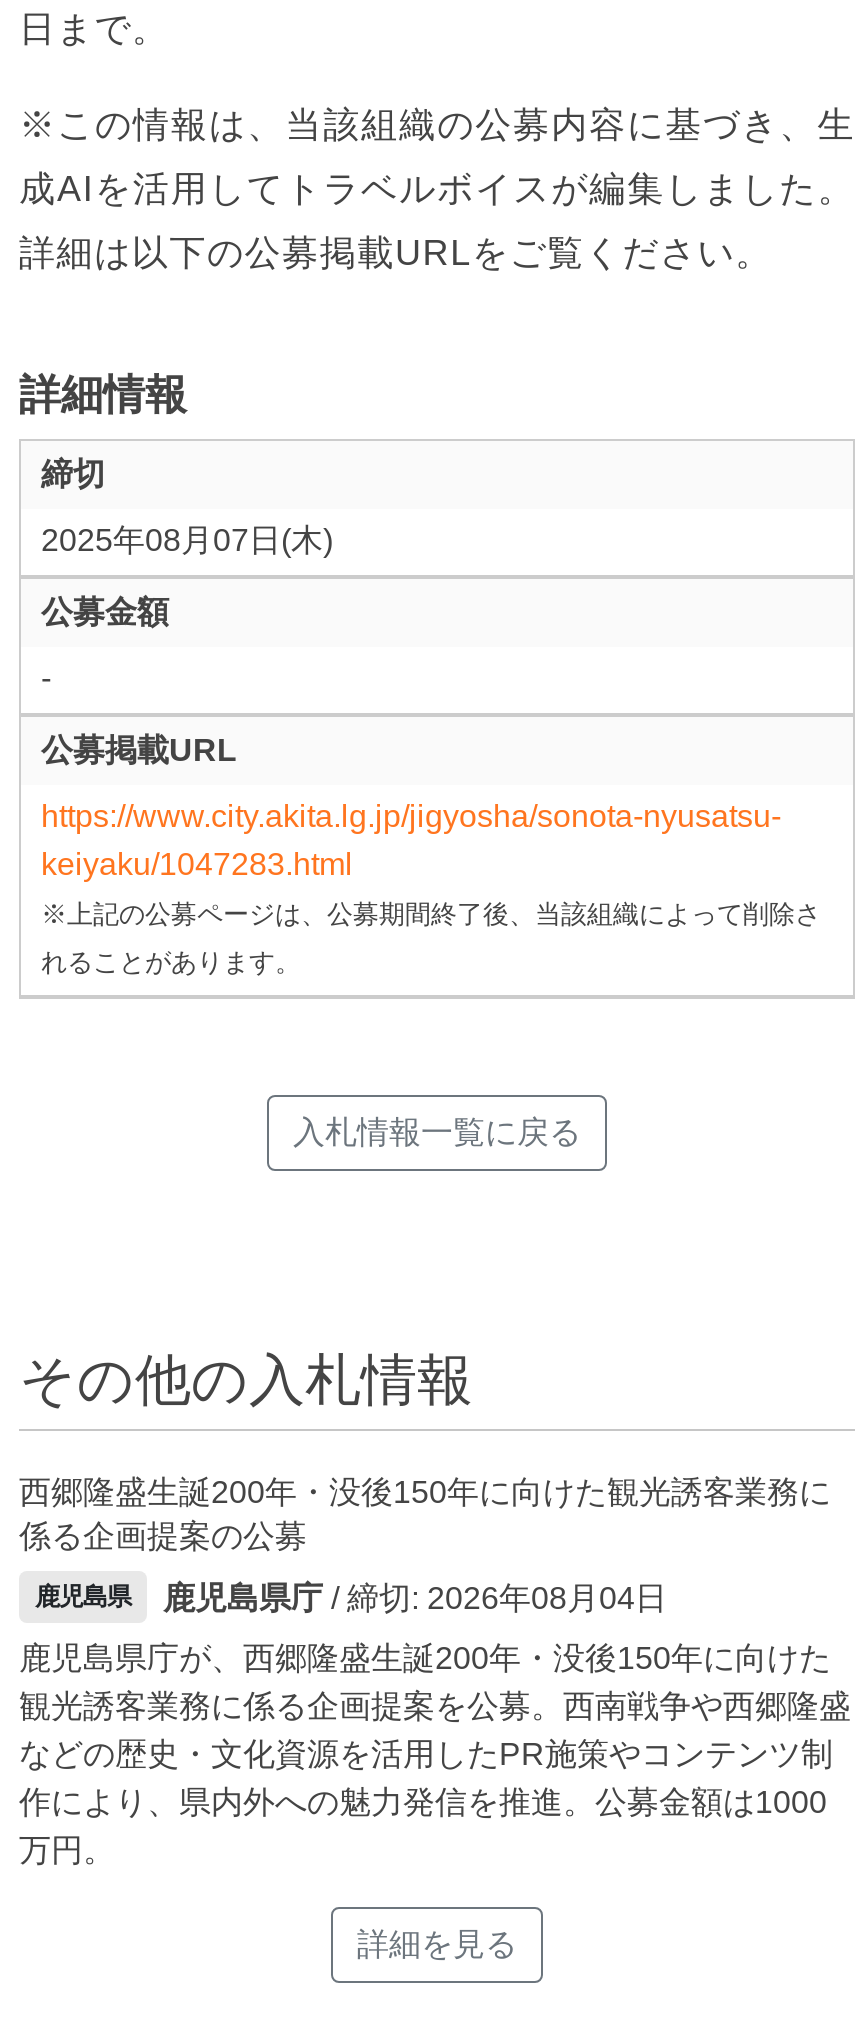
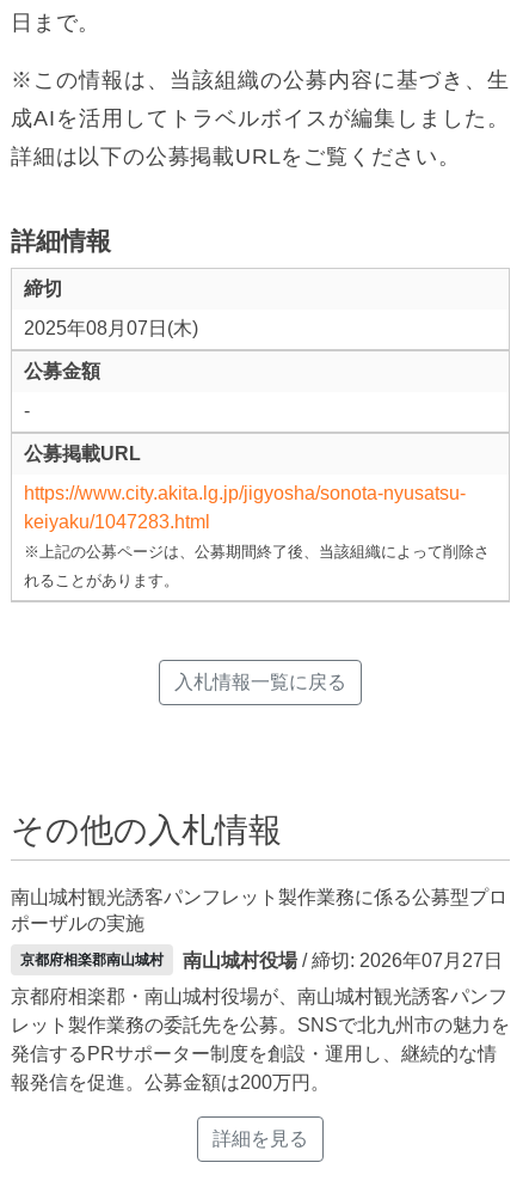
[19,1475,831,1553] 西郷隆盛生誕200年・没後150年に向けた観光誘客業務に | 係る企画提案の公募 -> [11,887,507,934] 南山城村観光誘客パンフレット製作業務に係る公募型プロ | ポーザルの実施
[35,1581,667,1615] 鹿児島県 | 鹿児島県庁/ 締切: 2026年08月04日 -> [20,950,503,971] 京都府相楽郡南山城村 | 南山城村役場/ 締切: 2026年07月27日
[19,1641,851,1867] 鹿児島県庁が、西郷隆盛生誕200年・没後150年に向けた | 観光誘客業務に係る企画提案を公募。西南戦争や西郷隆盛 | などの歴史・文化資源を活用したPR施策やコンテンツ制 | 作により、県内外への魅力発信を推進。公募金額は1000 | 万円。 -> [11,986,510,1093] 京都府相楽郡・南山城村役場が、南山城村観光誘客パンフ | レット製作業務の委託先を公募。SNSで北九州市の魅力を | 発信するPRサポーター制度を創設・運用し、継続的な情 | 報発信を促進。公募金額は200万円。

